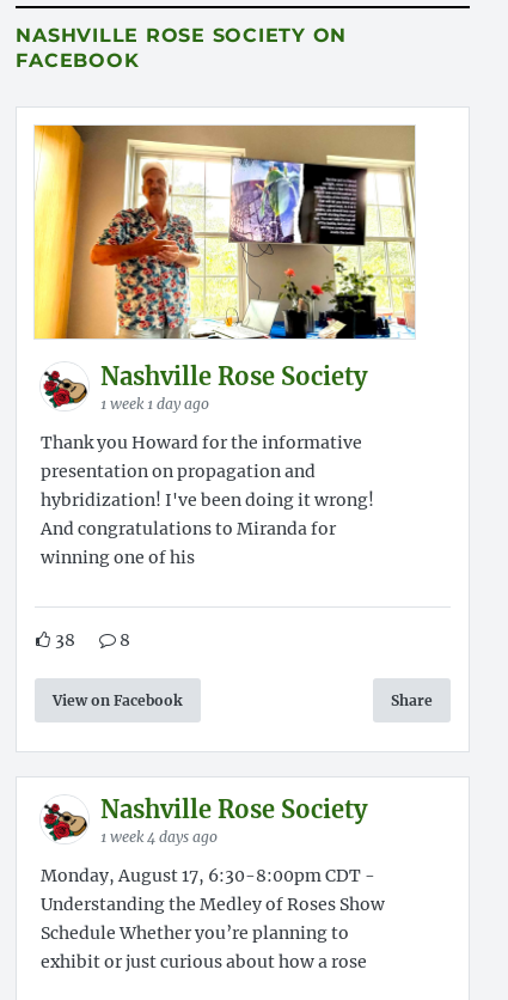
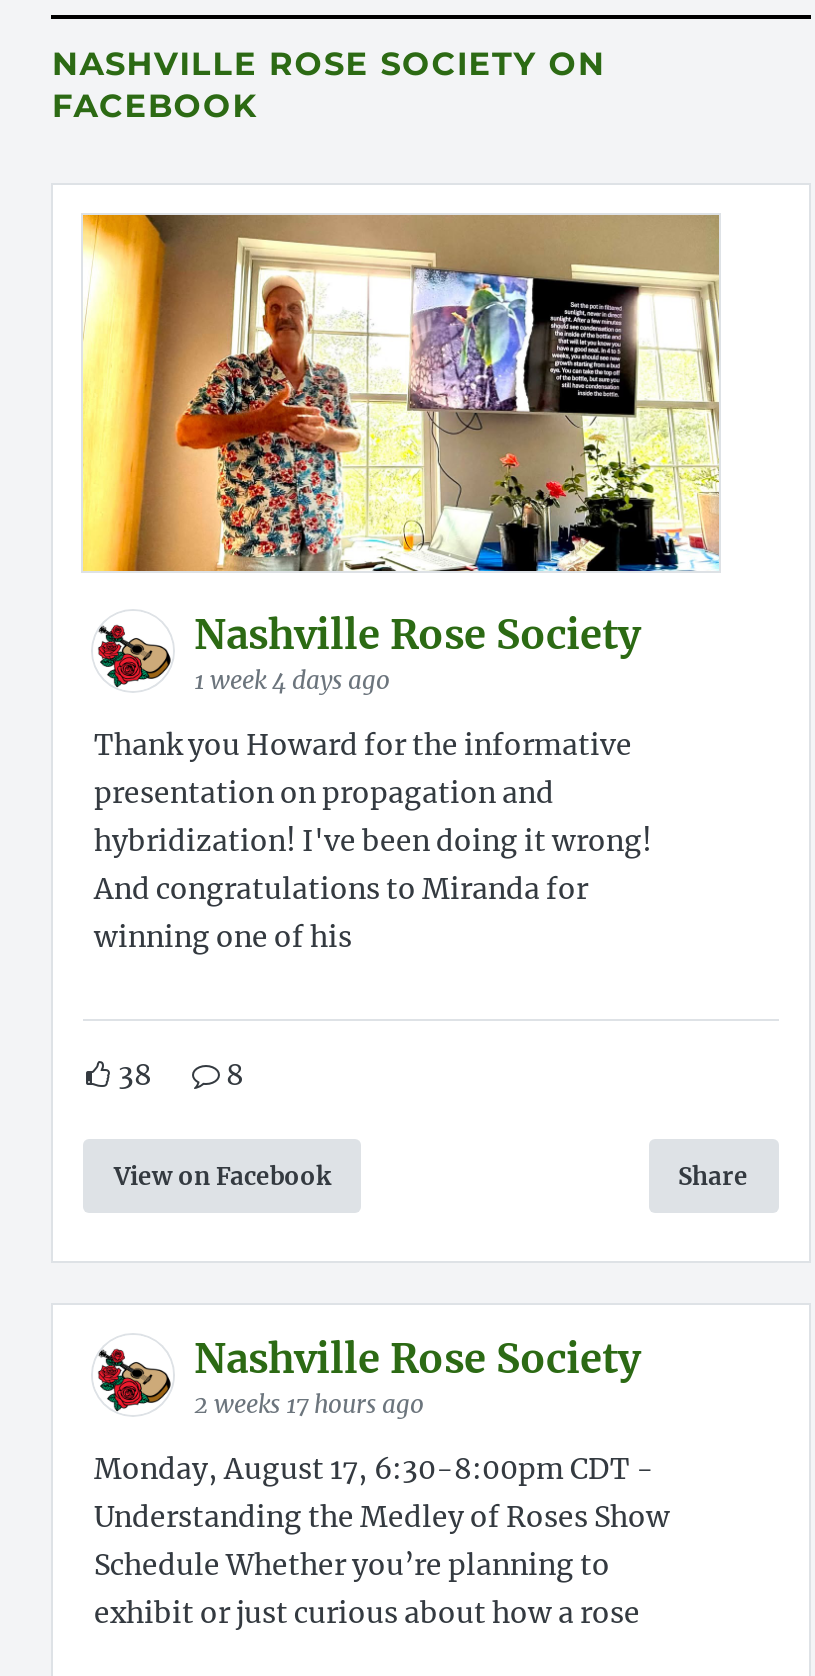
[101,395,210,413] 1 week 1 day ago -> [194,665,390,695] 1 week 4 days ago
[101,828,218,846] 1 week 4 days ago -> [194,1389,424,1419] 2 weeks 17 hours ago

